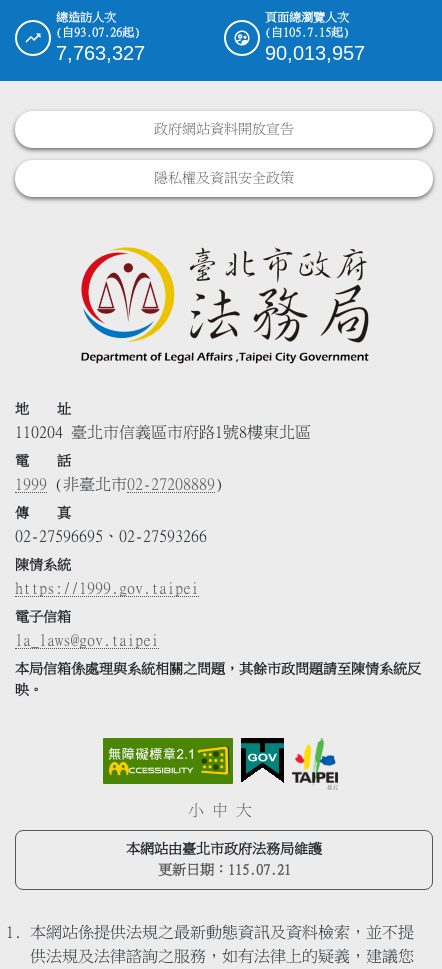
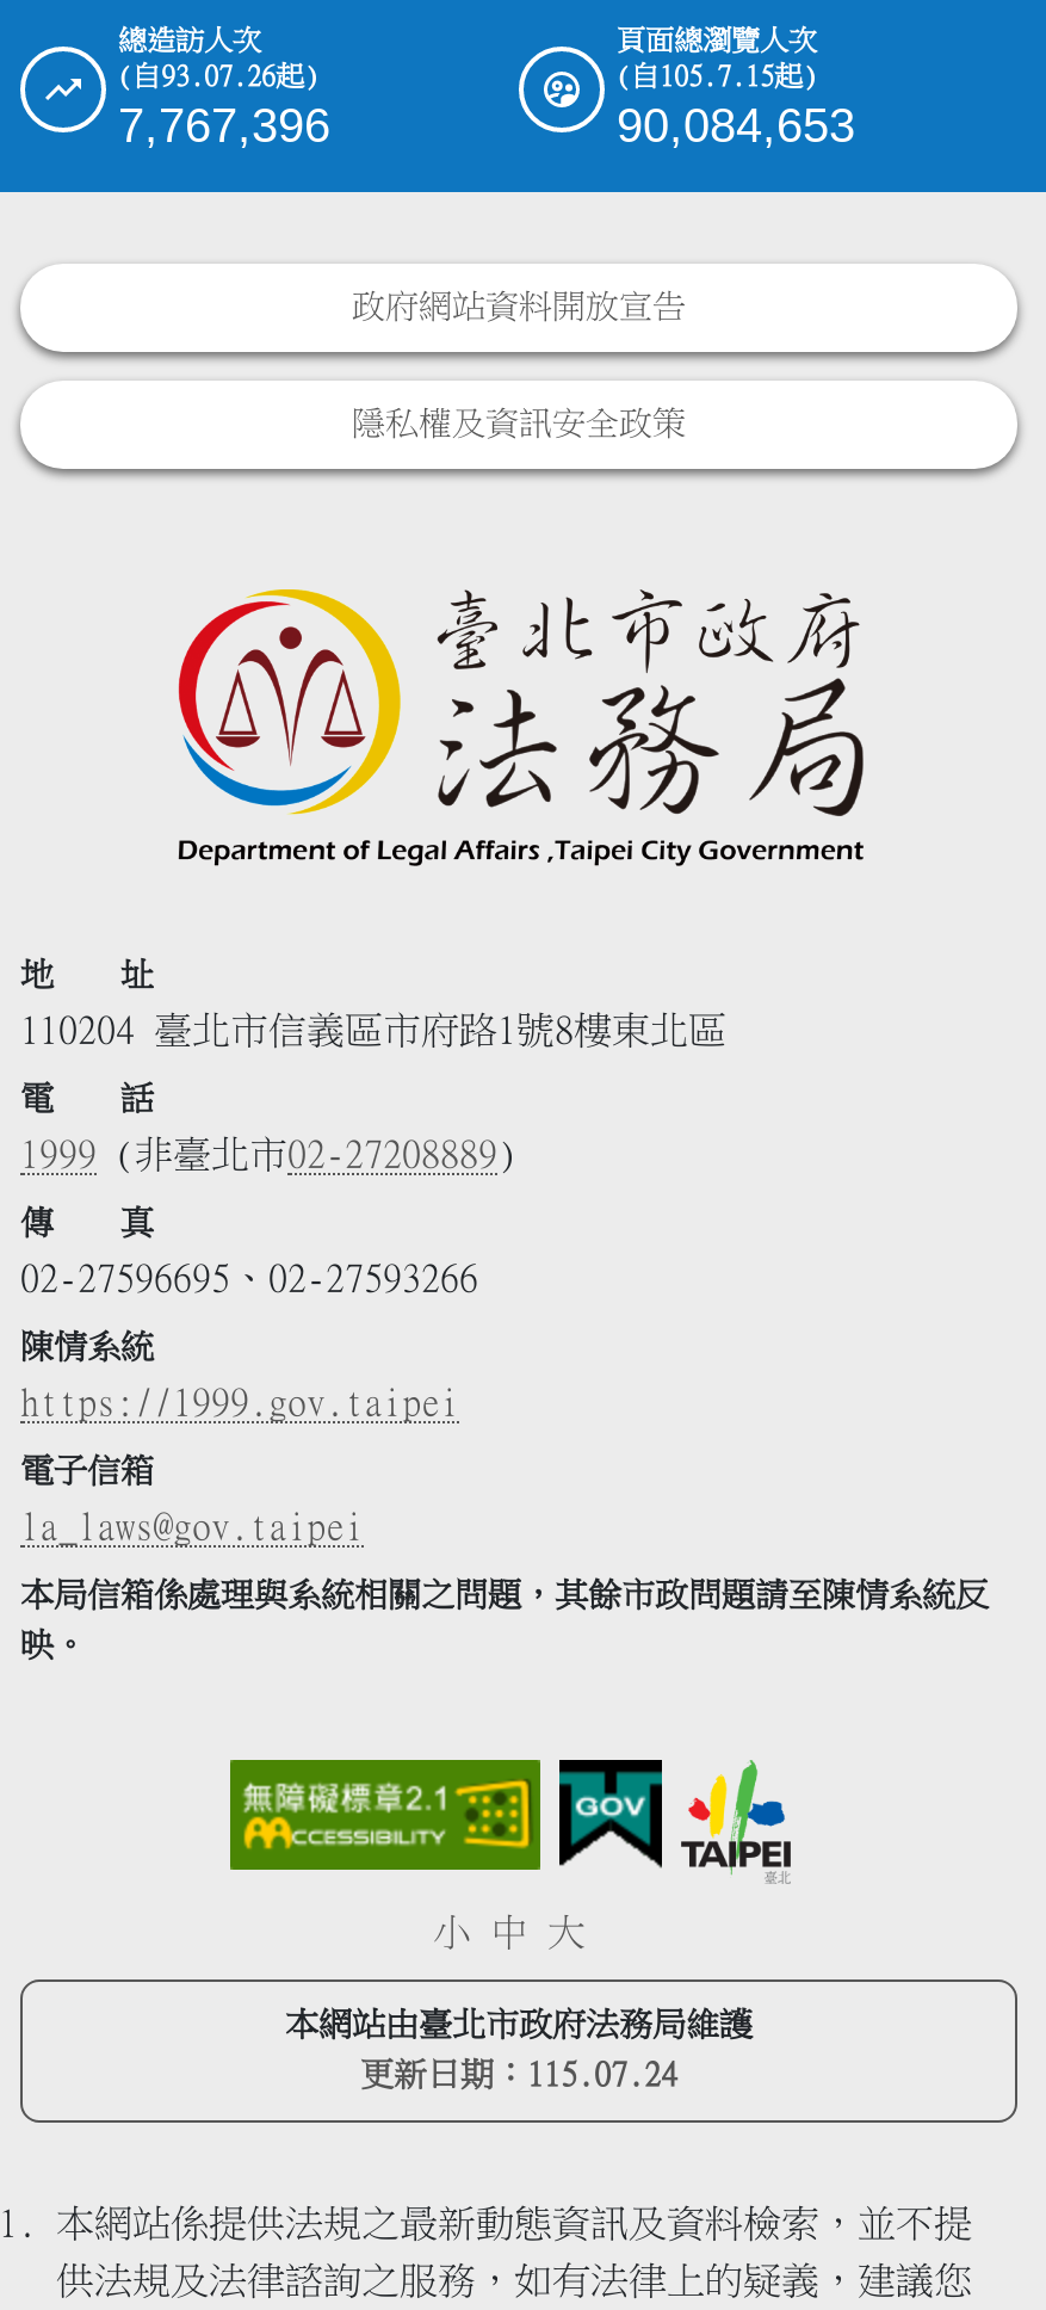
[56,42,145,64] 7,763,327 -> [118,98,330,151] 7,767,396
[265,42,365,64] 90,013,957 -> [617,98,855,151] 90,084,653
[157,863,290,877] 更新日期：115.07.21 -> [360,2058,677,2091] 更新日期：115.07.24

